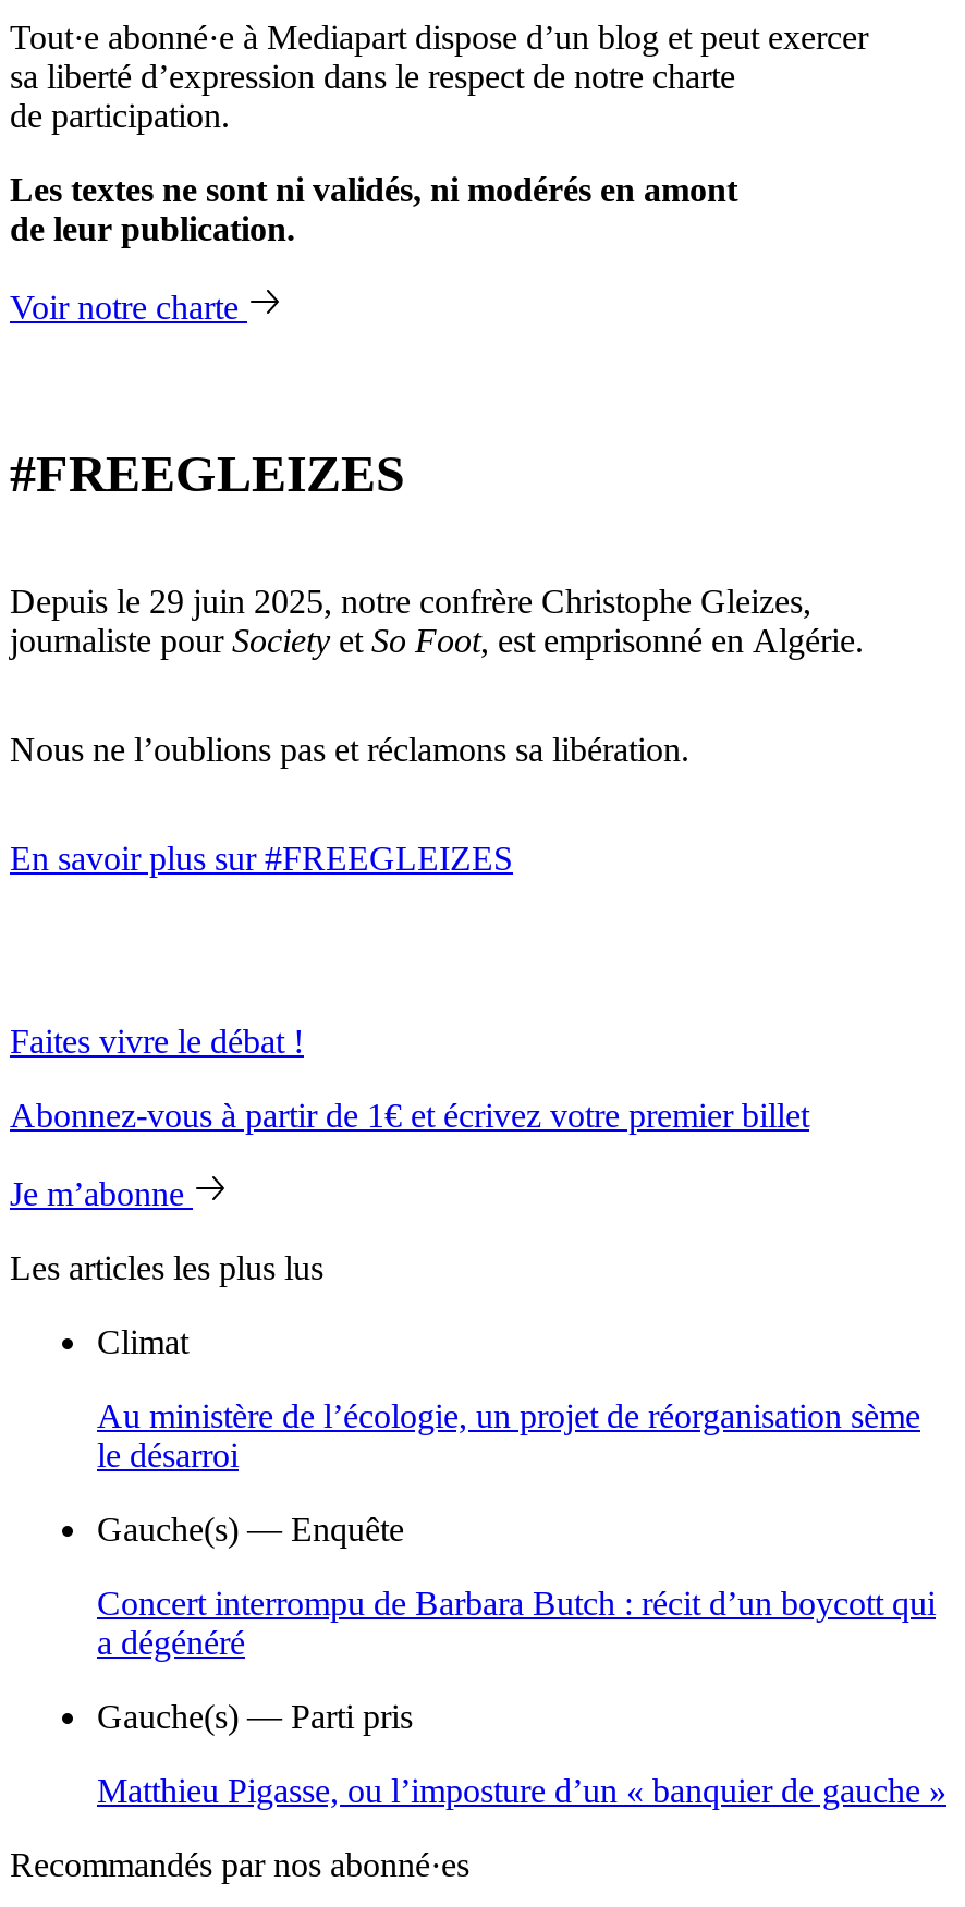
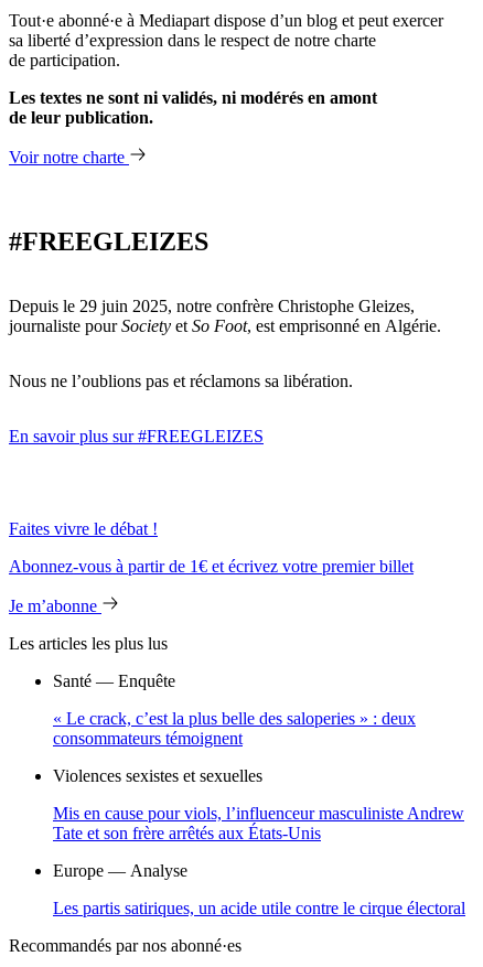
[97,1322,188,1359] Climat -> [53,671,175,690] Santé — Enquête
[97,1396,920,1472] Au ministère de l’écologie, un projet de réorganisation sème | le désarroi -> [53,708,416,747] « Le crack, c’est la plus belle des saloperies » : deux | consommateurs témoignent
[97,1509,404,1547] Gauche(s) — Enquête -> [53,766,262,785] Violences sexistes et sexuelles
[97,1584,936,1660] Concert interrompu de Barbara Butch : récit d’un boycott qui | a dégénéré -> [53,803,464,842] Mis en cause pour viols, l’influenceur masculiniste Andrew | Tate et son frère arrêtés aux États-Unis
[97,1697,413,1734] Gauche(s) — Parti pris -> [53,861,187,879] Europe — Analyse
[97,1771,946,1808] Matthieu Pigasse, ou l’imposture d’un « banquier de gauche » -> [53,898,465,917] Les partis satiriques, un acide utile contre le cirque électoral

